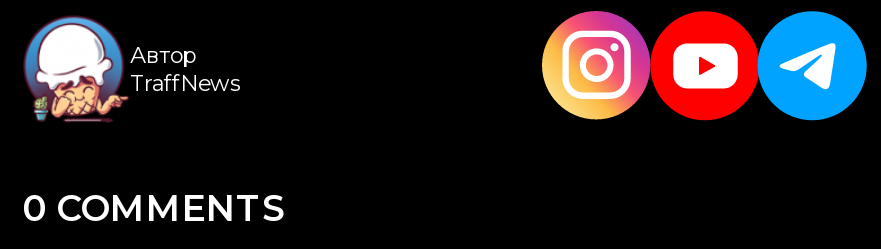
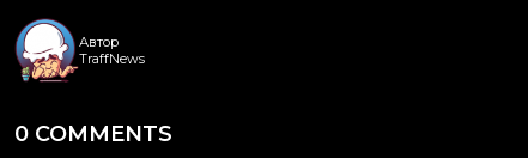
[540,9,870,123] [image] -> none

